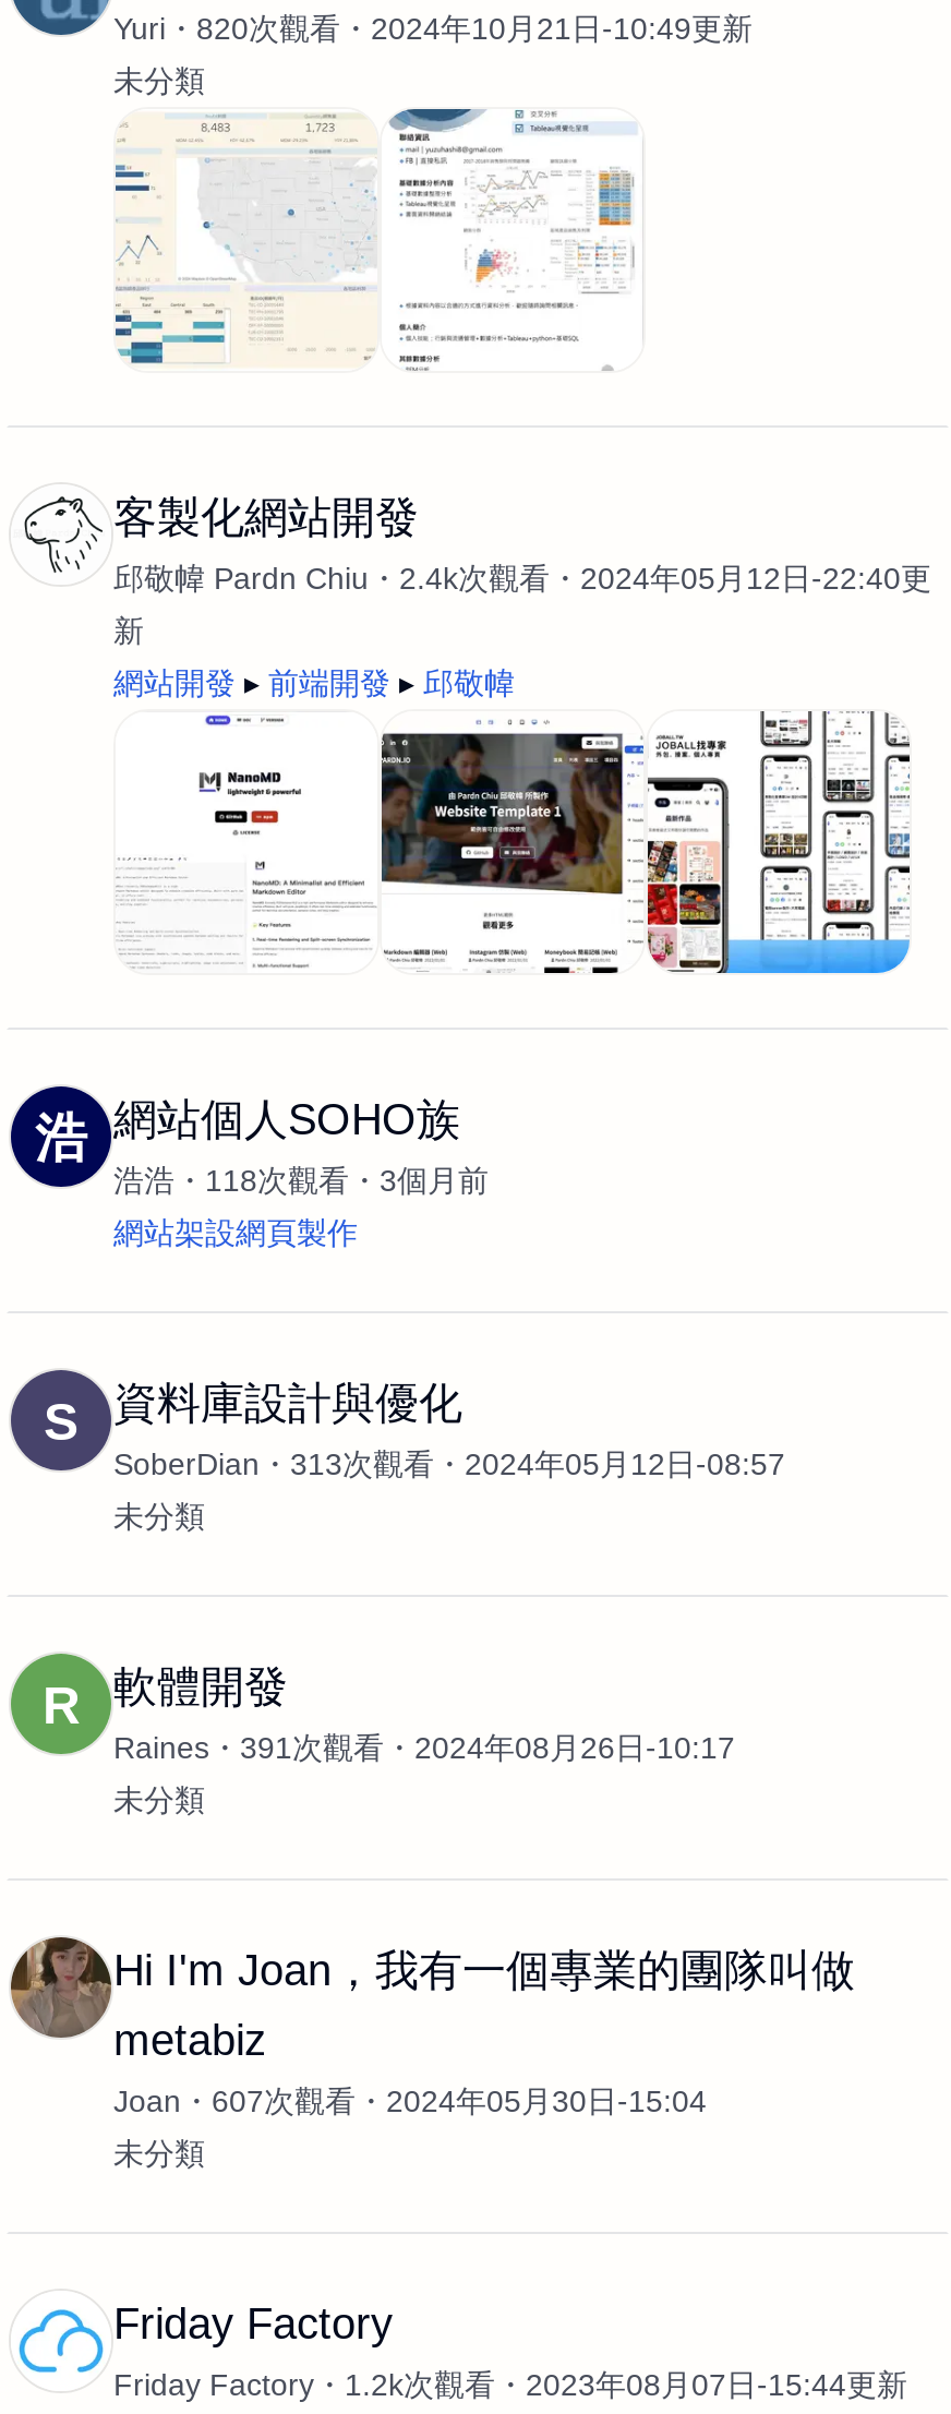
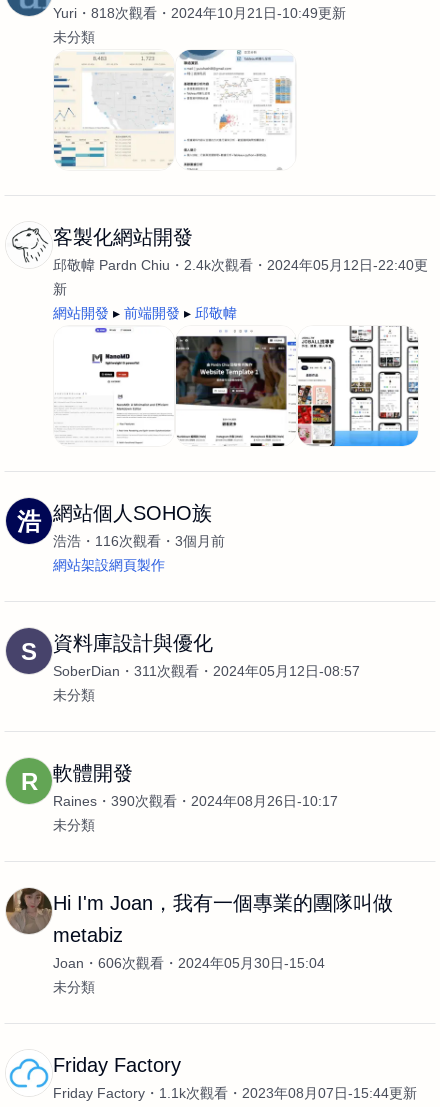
[113,11,753,46] Yuri 820次觀看 2024年10月21日-10:49更新 -> [53,5,346,21] Yuri 818次觀看 2024年10月21日-10:49更新
[113,1163,489,1198] 浩浩 118次觀看 3個月前 -> [53,533,225,549] 浩浩 116次觀看 3個月前
[113,1446,785,1481] SoberDian 313次觀看 2024年05月12日-08:57 -> [53,663,360,679] SoberDian 311次觀看 2024年05月12日-08:57
[113,1730,735,1765] Raines 391次觀看 2024年08月26日-10:17 -> [53,793,338,809] Raines 390次觀看 2024年08月26日-10:17
[113,2083,707,2118] Joan 607次觀看 2024年05月30日-15:04 -> [53,955,325,971] Joan 606次觀看 2024年05月30日-15:04
[113,2367,907,2402] Friday Factory 1.2k次觀看 2023年08月07日-15:44更新 -> [53,1085,417,1101] Friday Factory 1.1k次觀看 2023年08月07日-15:44更新

